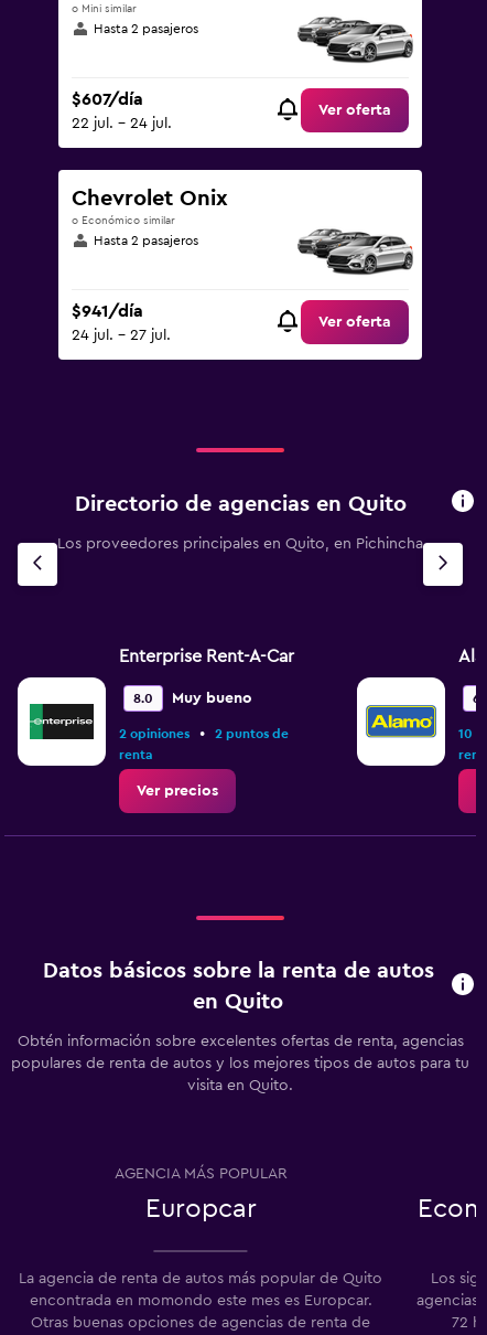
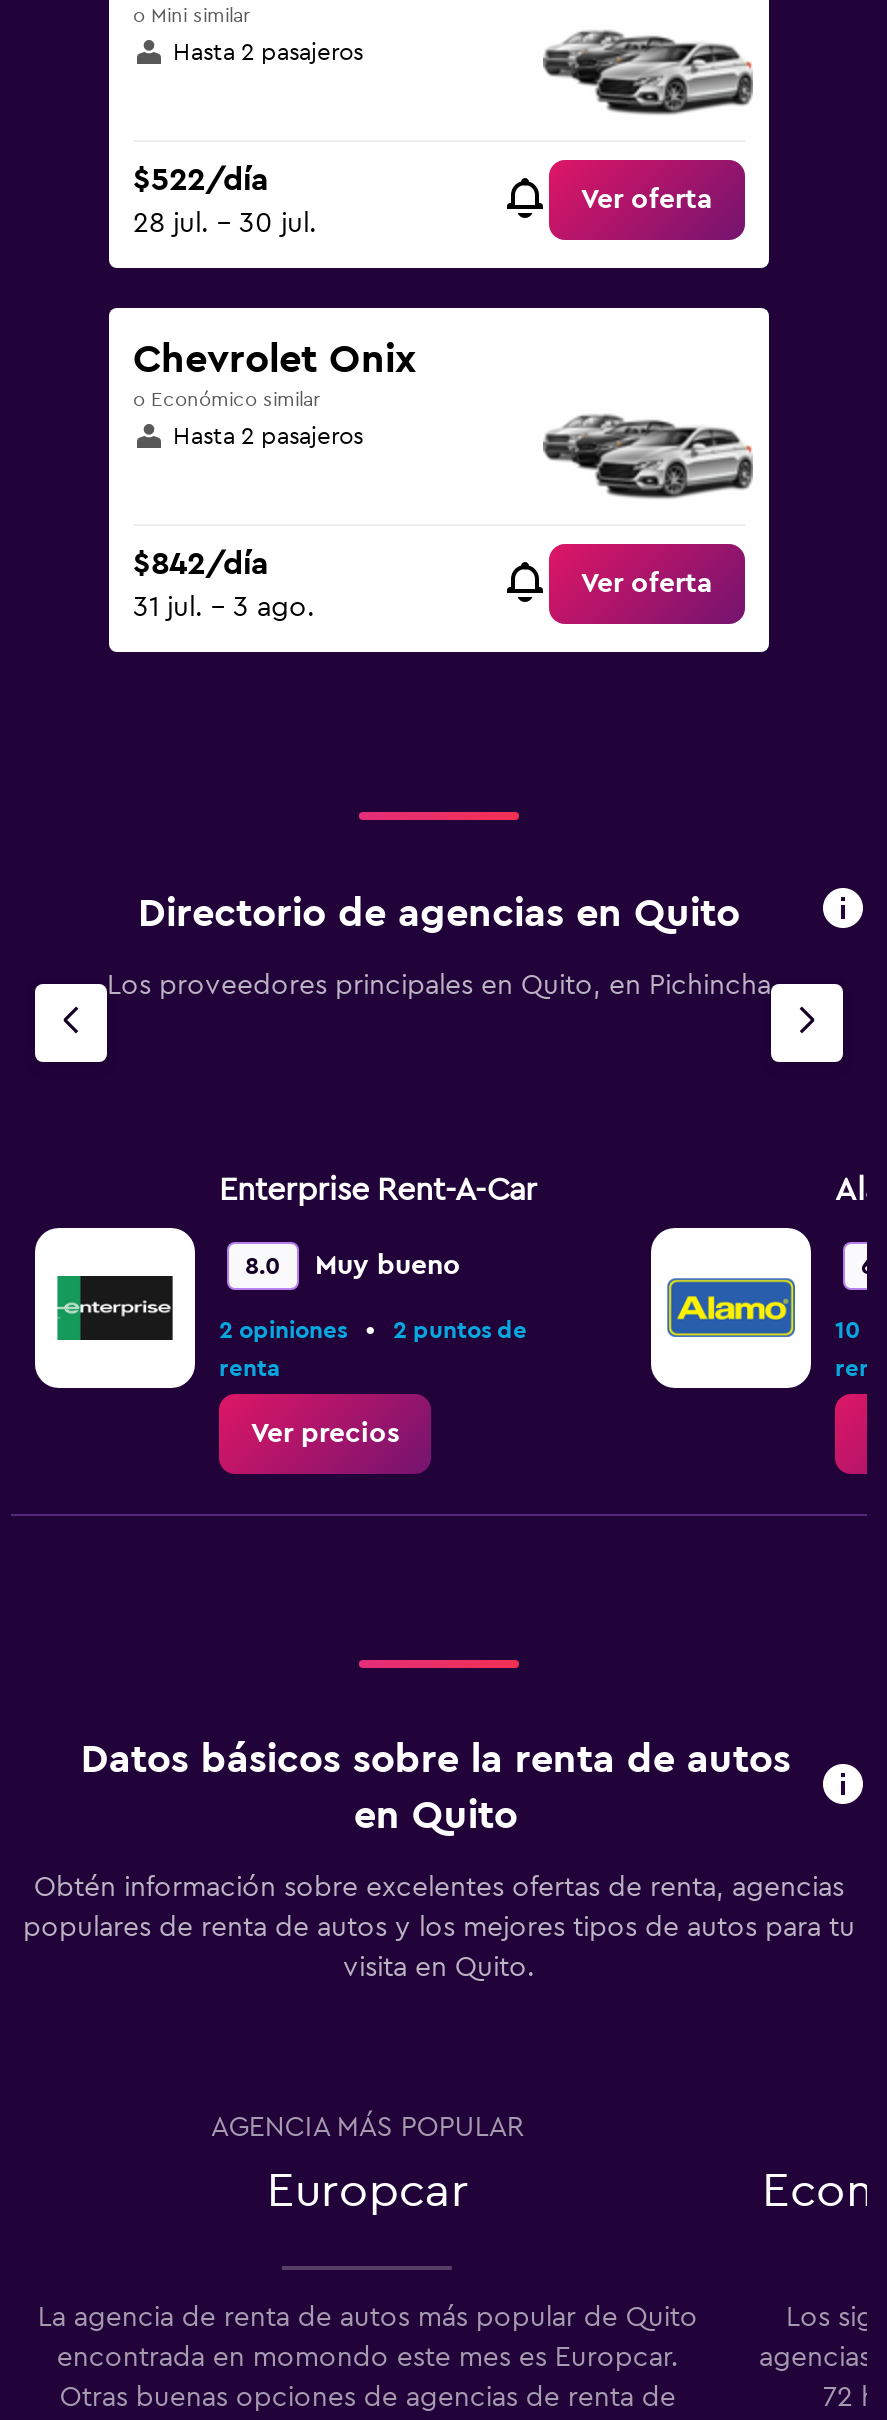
[72,91,172,132] $607/día | 22 jul. - 24 jul. -> [133,165,317,239] $522/día | 28 jul. - 30 jul.
[72,303,171,343] $941/día | 24 jul. - 27 jul. -> [133,549,315,623] $842/día | 31 jul. - 3 ago.

